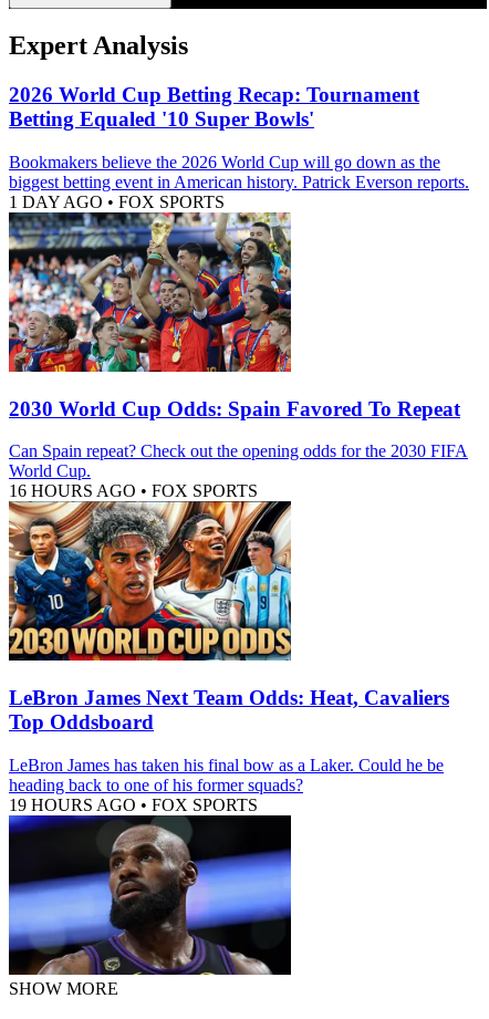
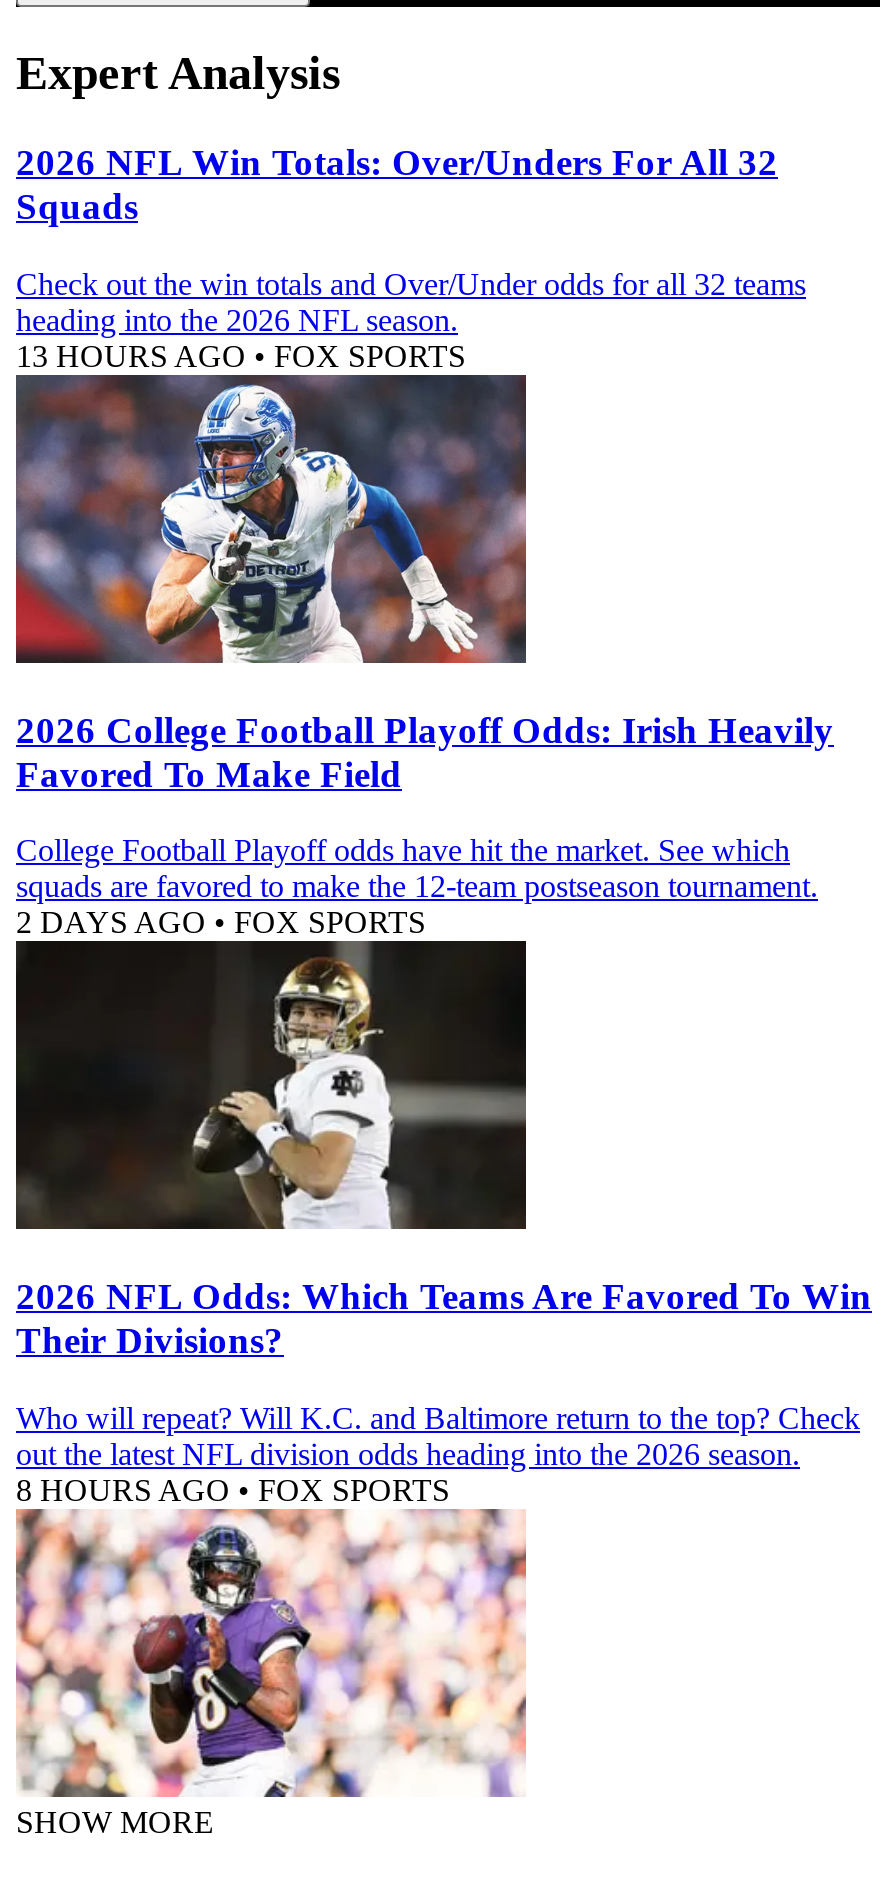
[9,83,419,131] 2026 World Cup Betting Recap: Tournament | Betting Equaled '10 Super Bowls' -> [16,141,778,227] 2026 NFL Win Totals: Over/Unders For All 32 | Squads
[9,153,469,211] Bookmakers believe the 2026 World Cup will go down as the | biggest betting event in American history. Patrick Everson reports. | 1 DAY AGO • FOX SPORTS -> [16,267,806,373] Check out the win totals and Over/Under odds for all 32 teams | heading into the 2026 NFL season. | 13 HOURS AGO • FOX SPORTS
[8,212,460,420] [image] | 2030 World Cup Odds: Spain Favored To Repeat -> [14,395,834,794] [image] | 2026 College Football Playoff Odds: Irish Heavily | Favored To Make Field
[9,442,468,500] Can Spain repeat? Check out the opening odds for the 2030 FIFA | World Cup. | 16 HOURS AGO • FOX SPORTS -> [16,834,818,940] College Football Playoff odds have hit the market. See which | squads are favored to make the 12-team postseason tournament. | 2 DAYS AGO • FOX SPORTS
[8,513,449,734] [image] | LeBron James Next Team Odds: Heat, Cavaliers | Top Oddsboard -> [14,943,872,1361] [image] | 2026 NFL Odds: Which Teams Are Favored To Win | Their Divisions?
[9,755,444,814] LeBron James has taken his final bow as a Laker. Could he be | heading back to one of his former squads? | 19 HOURS AGO • FOX SPORTS -> [16,1401,860,1507] Who will repeat? Will K.C. and Baltimore return to the top? Check | out the latest NFL division odds heading into the 2026 season. | 8 HOURS AGO • FOX SPORTS
[8,826,292,976] [image] -> [14,1509,528,1799] [image]

